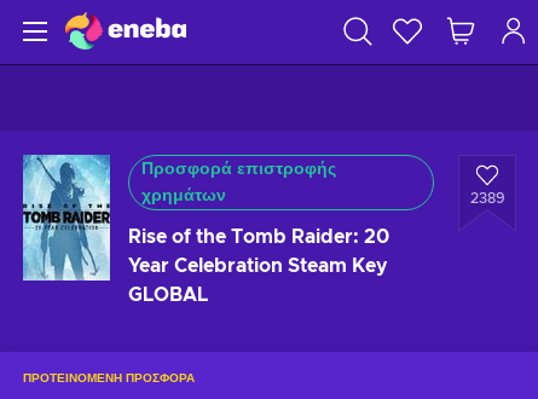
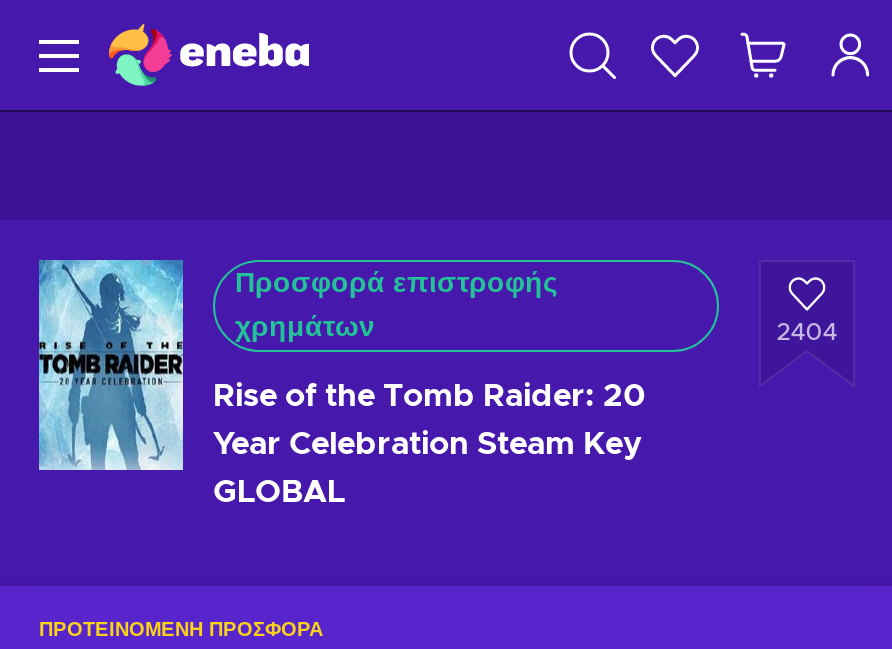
[470,191,505,206] 2389 -> [777,321,837,345] 2404

